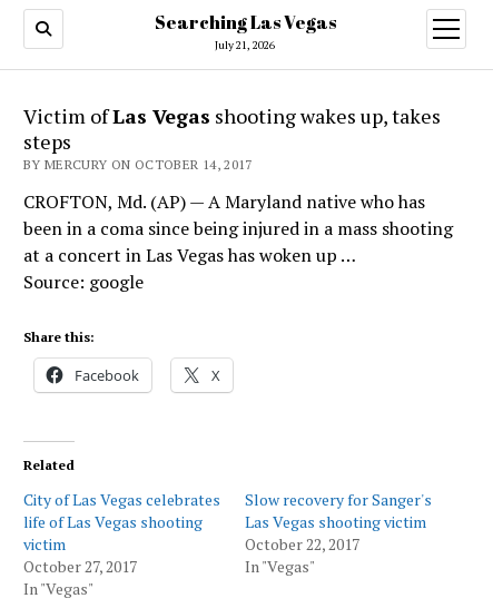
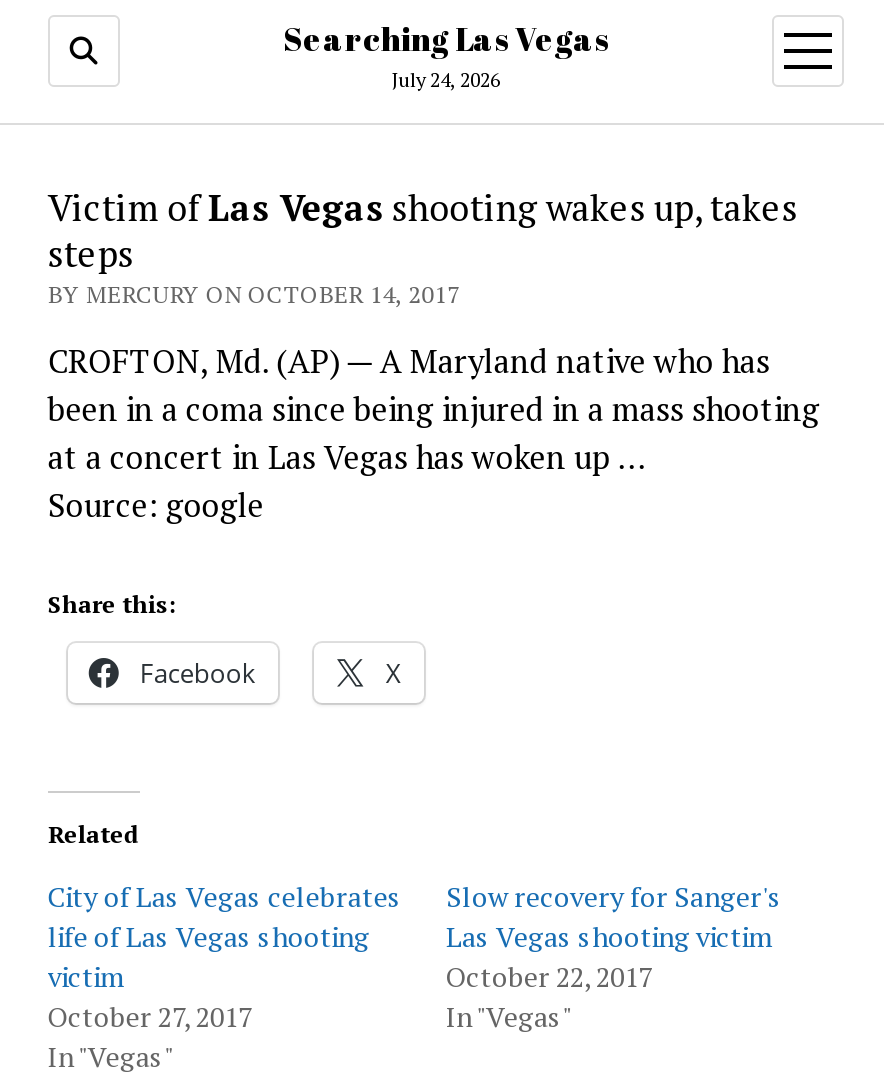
[215,38,275,52] July 21, 2026 -> [392,67,500,93] July 24, 2026

